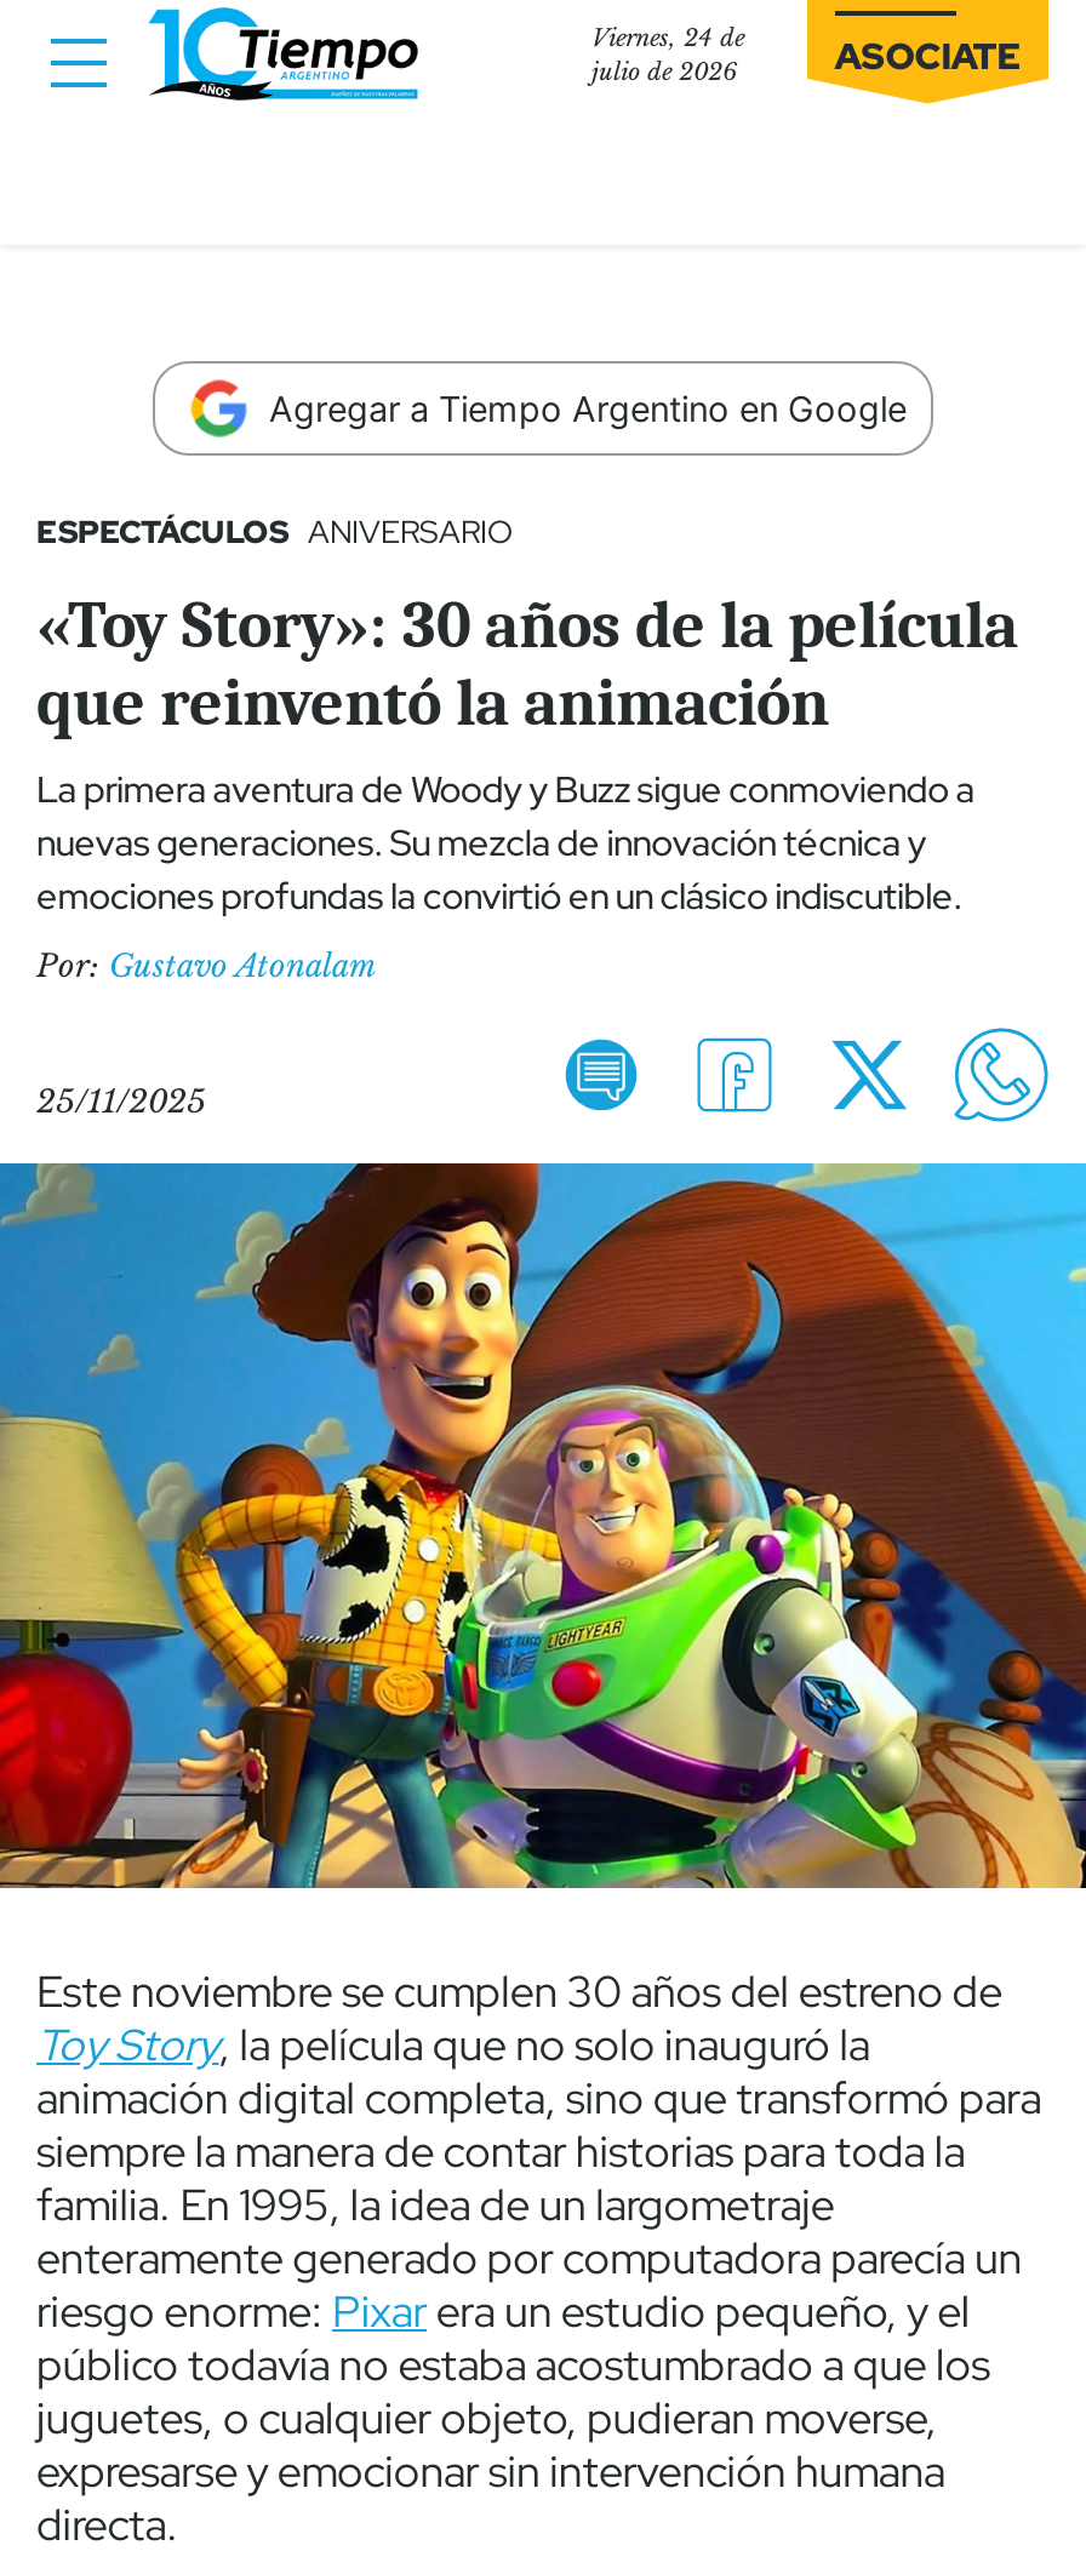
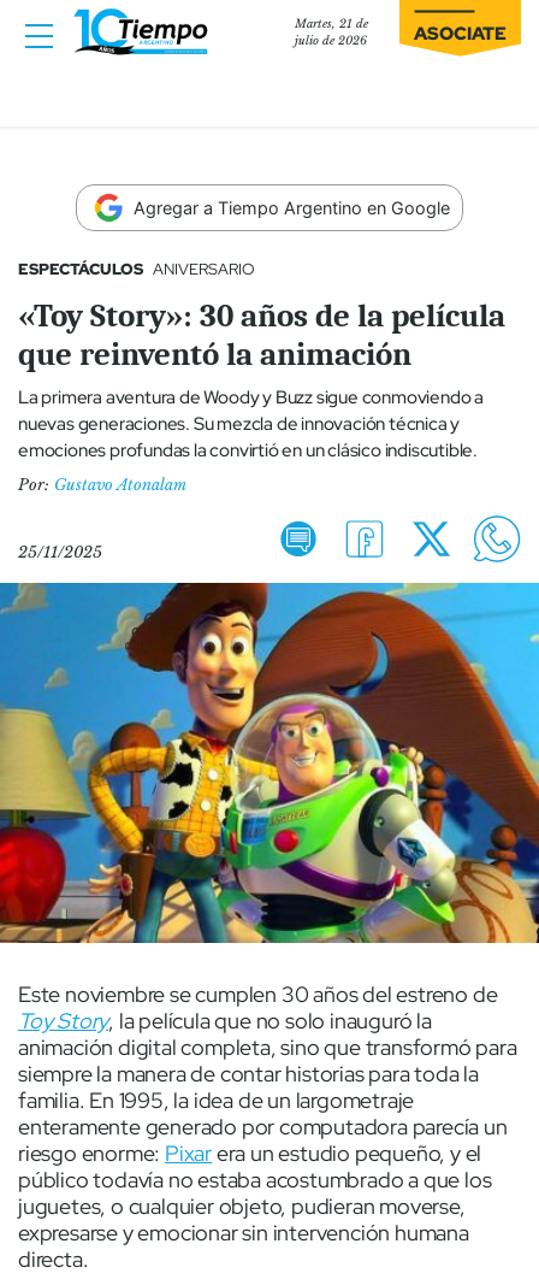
[592,24,744,53] Viernes, 24 de -> [295,17,368,31] Martes, 21 de

